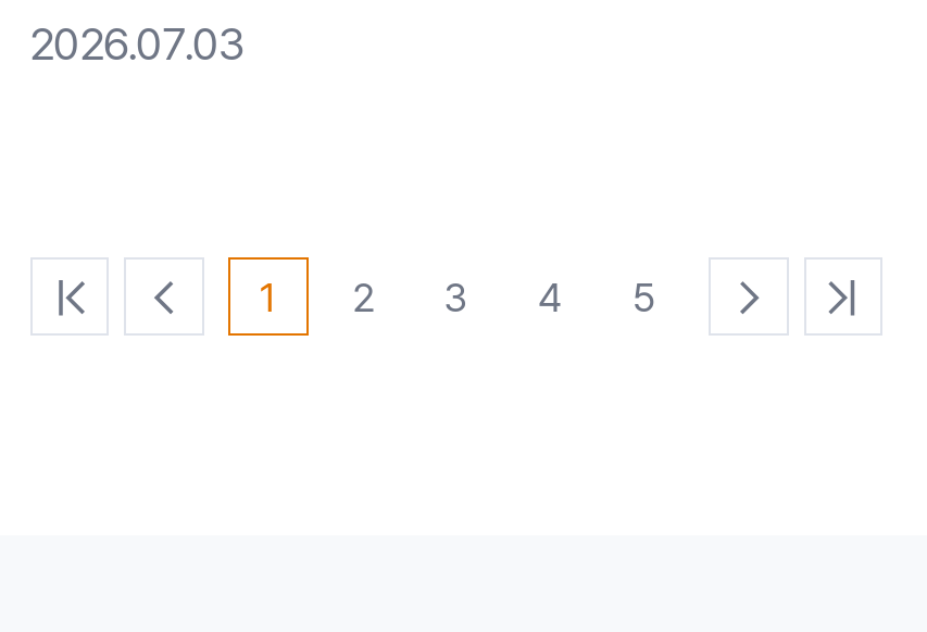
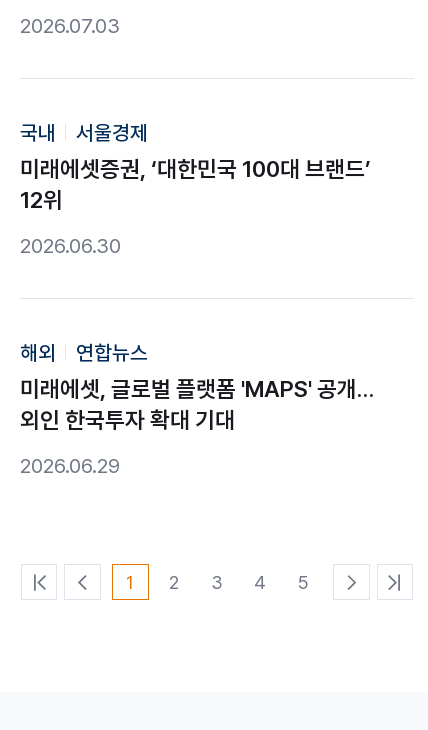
none -> [20,120,371,258] 국내 | 서울경제 | 미래에셋증권, ‘대한민국 100대 브랜드’ | 12위 | 2026.06.30
none -> [20,340,374,478] 해외 | 연합뉴스 | 미래에셋, 글로벌 플랫폼 'MAPS' 공개… | 외인 한국투자 확대 기대 | 2026.06.29

